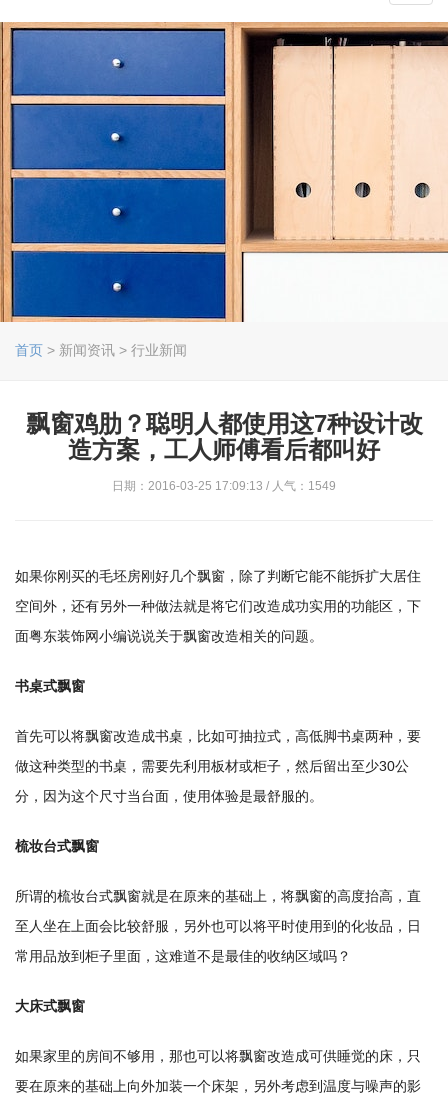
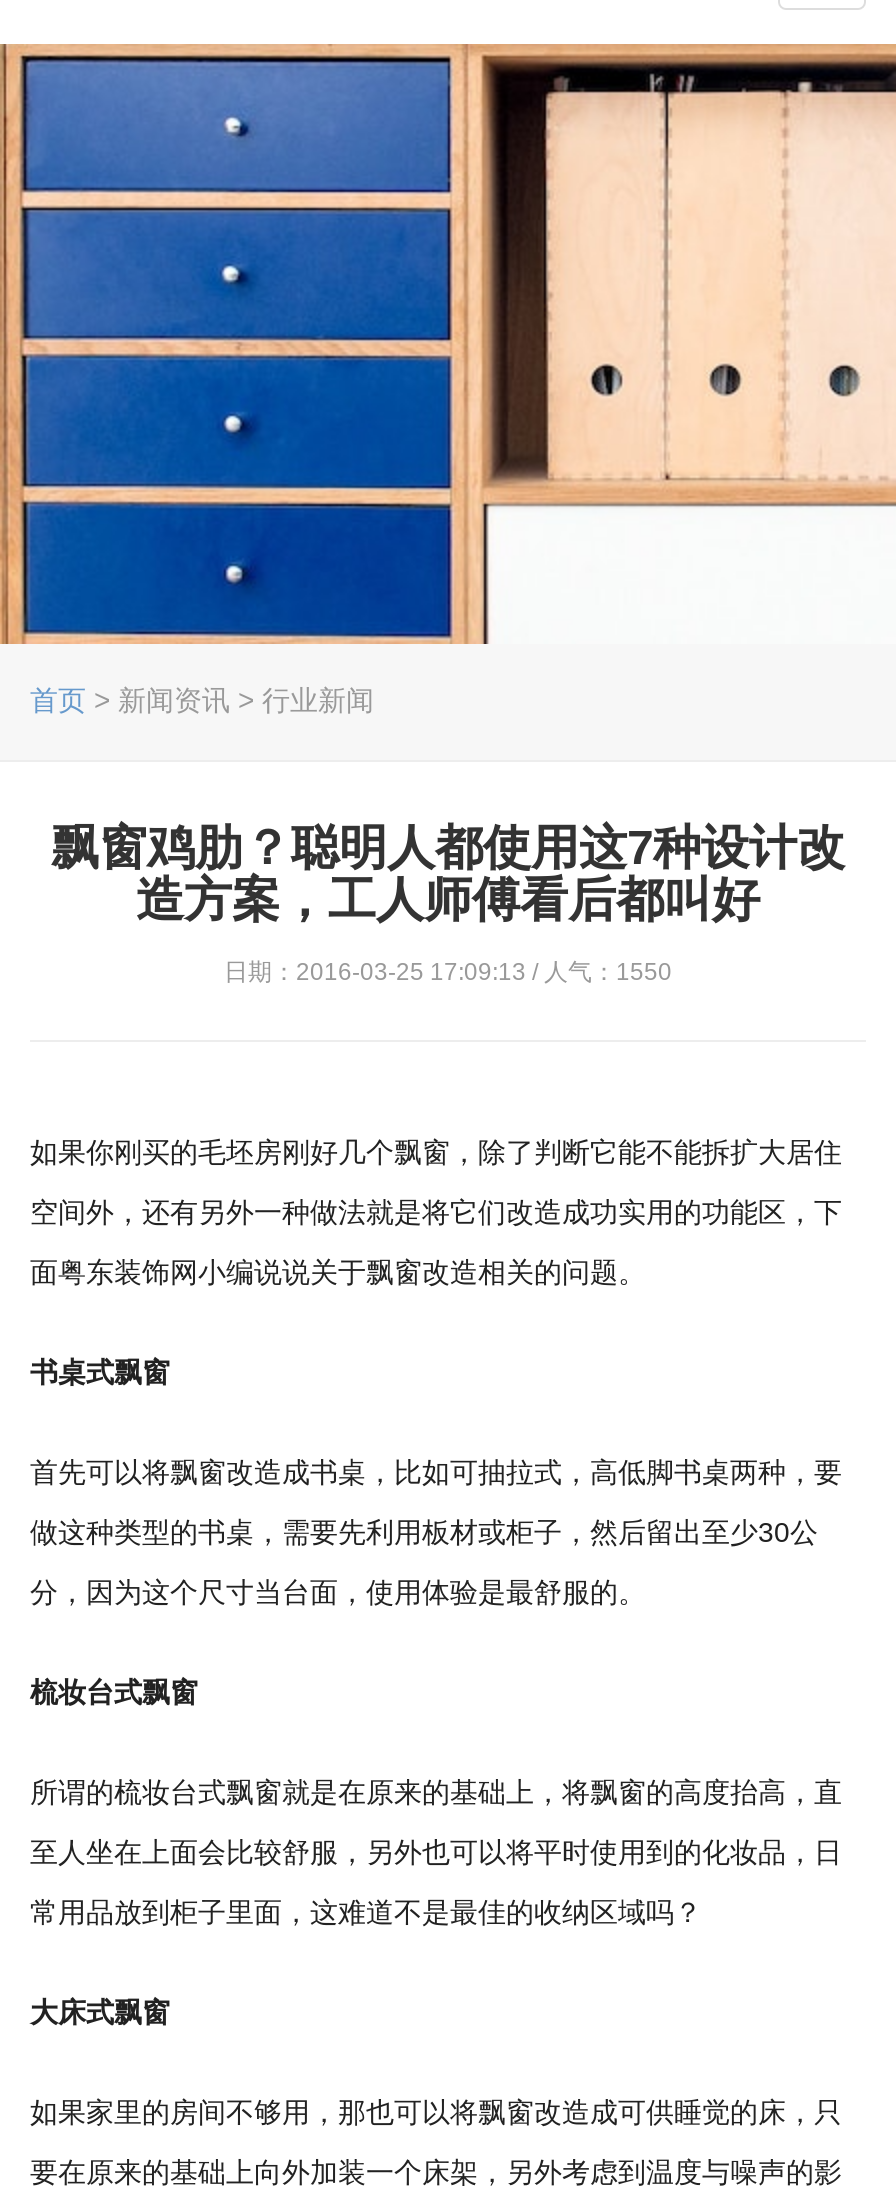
[112,479,336,493] 日期：2016-03-25 17:09:13 / 人气：1549 -> [224,958,672,986] 日期：2016-03-25 17:09:13 / 人气：1550

